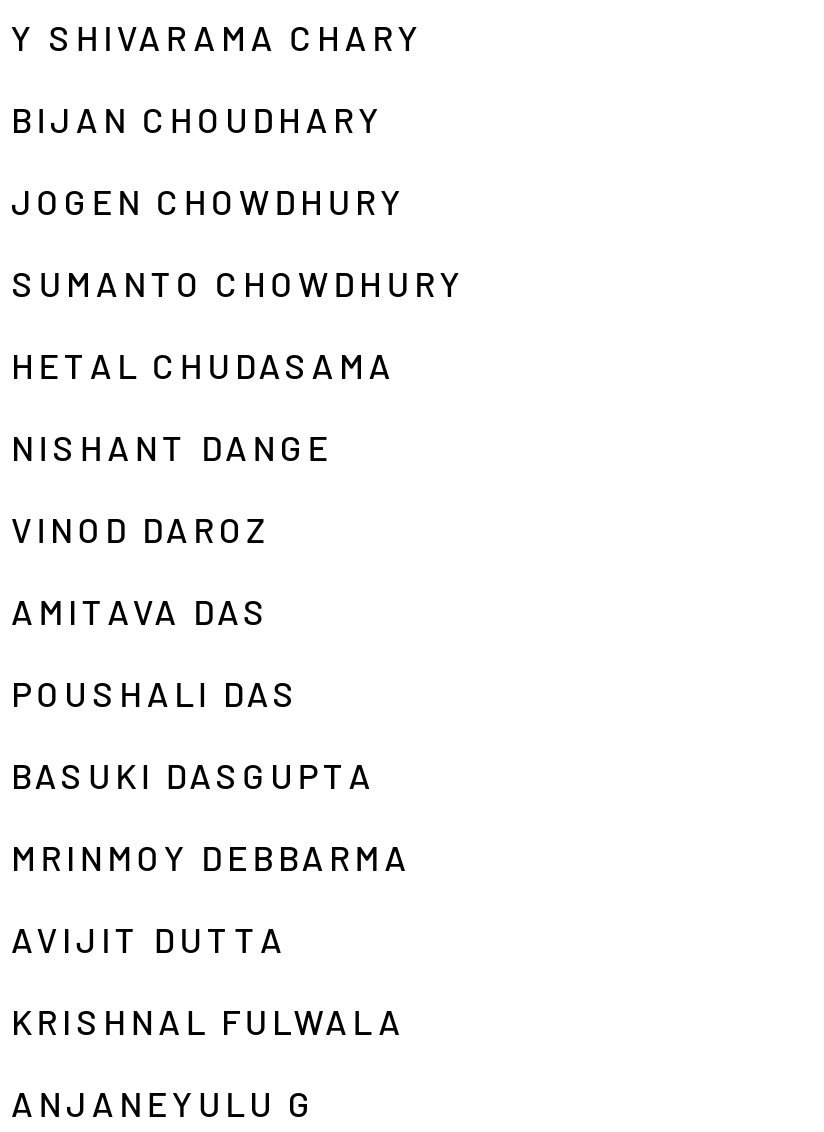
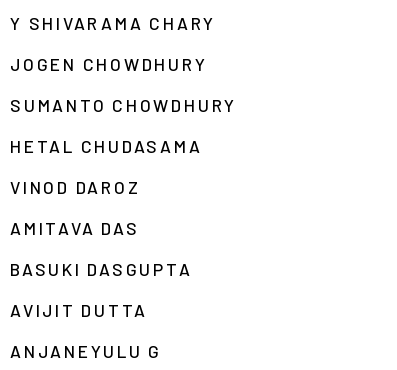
[11,98,384,138] BIJAN CHOUDHARY -> none
[11,426,333,466] NISHANT DANGE -> none
[11,672,300,712] POUSHALI DAS -> none
[11,836,412,876] MRINMOY DEBBARMA -> none
[11,1000,406,1040] KRISHNAL FULWALA -> none

